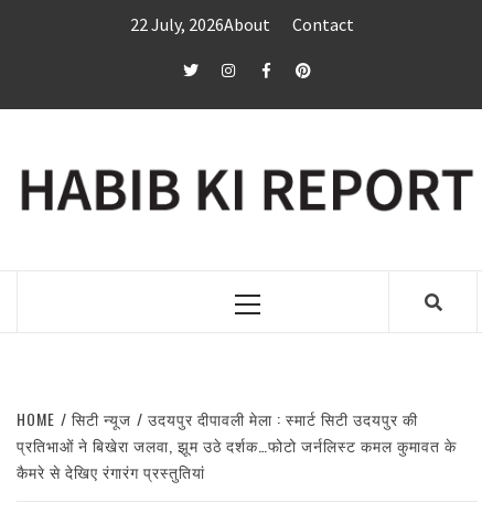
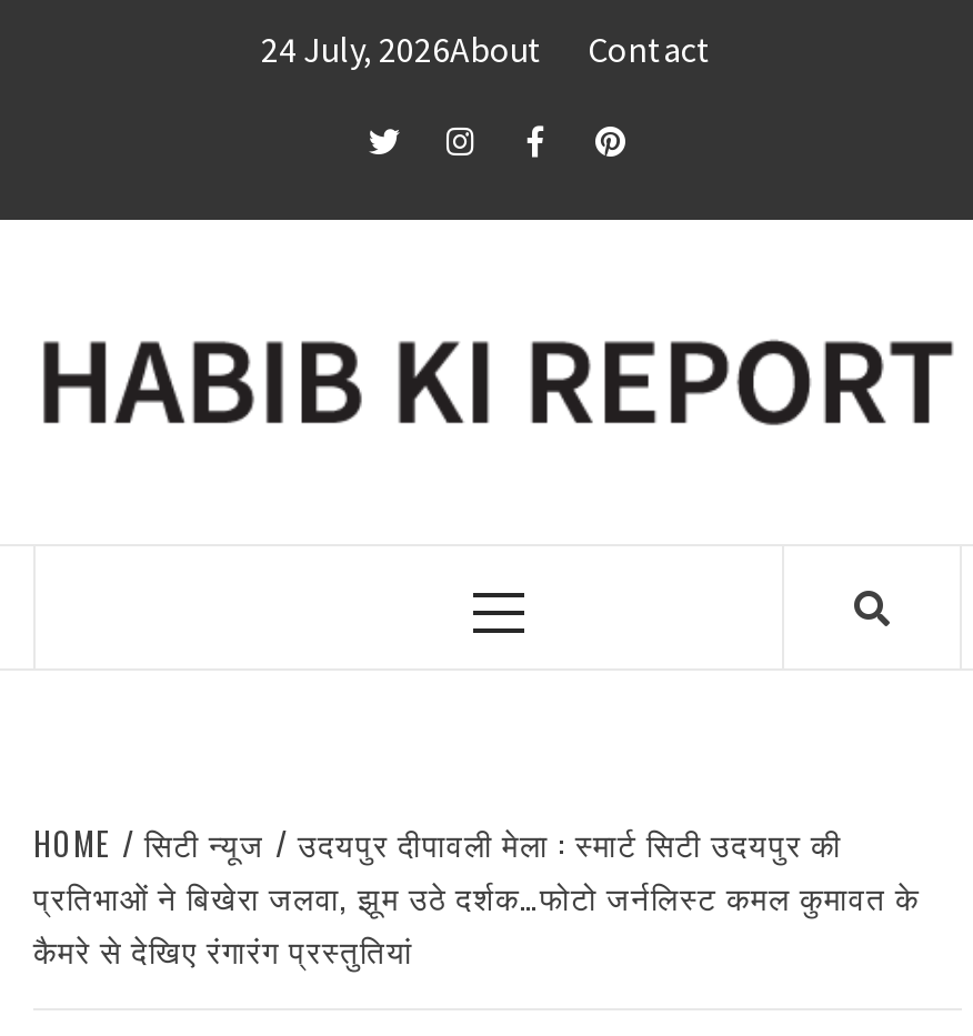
[130,13,354,35] 22 July, 2026About Contact -> [261,27,712,71] 24 July, 2026About Contact

